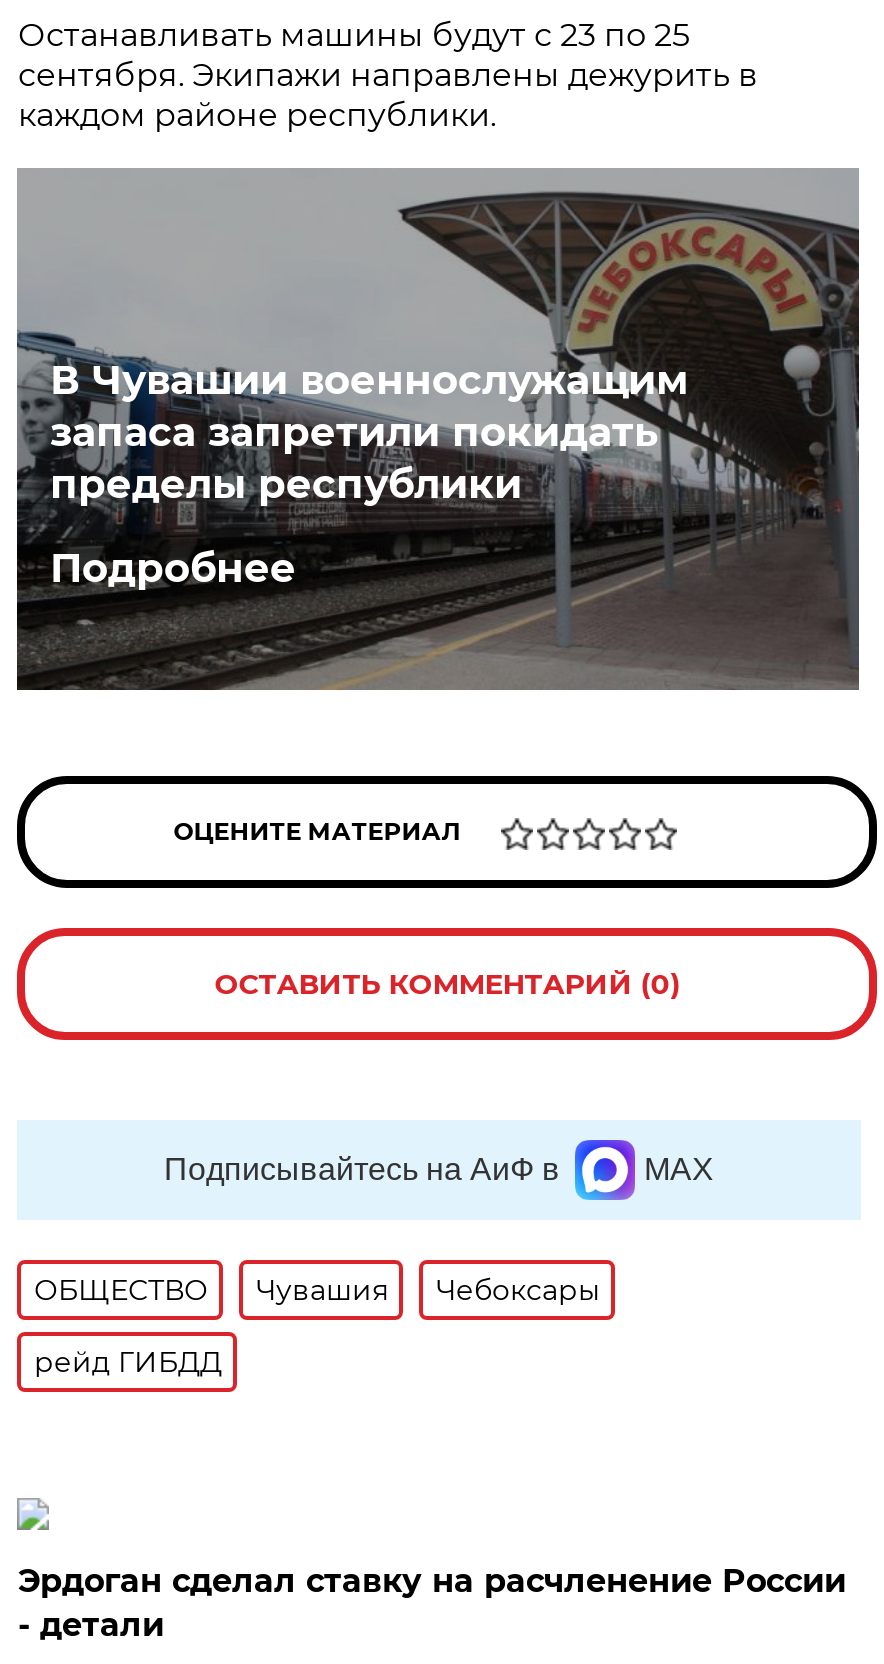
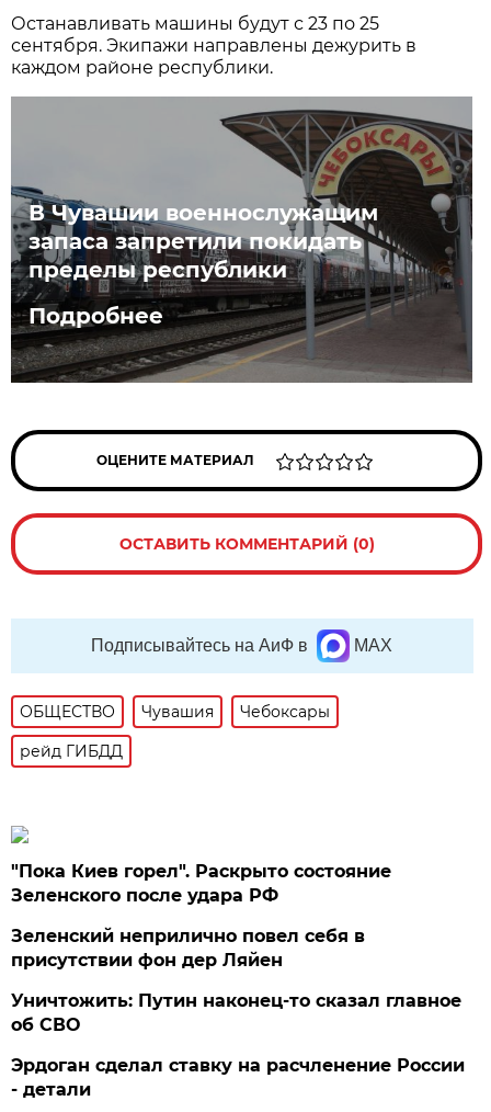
none -> [11,861,462,1035] "Пока Киев горел". Раскрыто состояние | Зеленского после удара РФ | Зеленский неприлично повел cебя в | присутствии фон дер Ляйен | Уничтожить: Путин наконец-то сказал главное | об СВО

